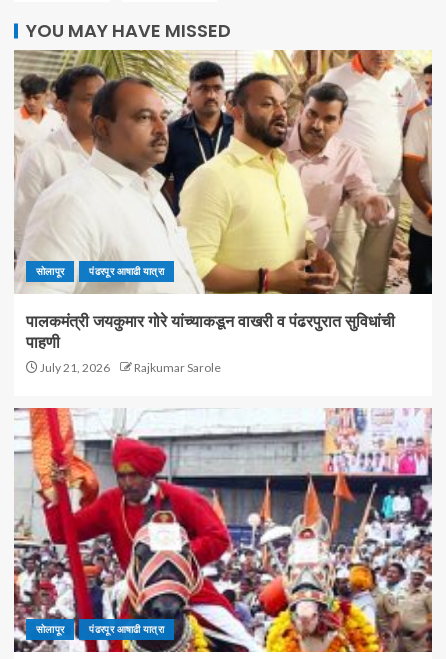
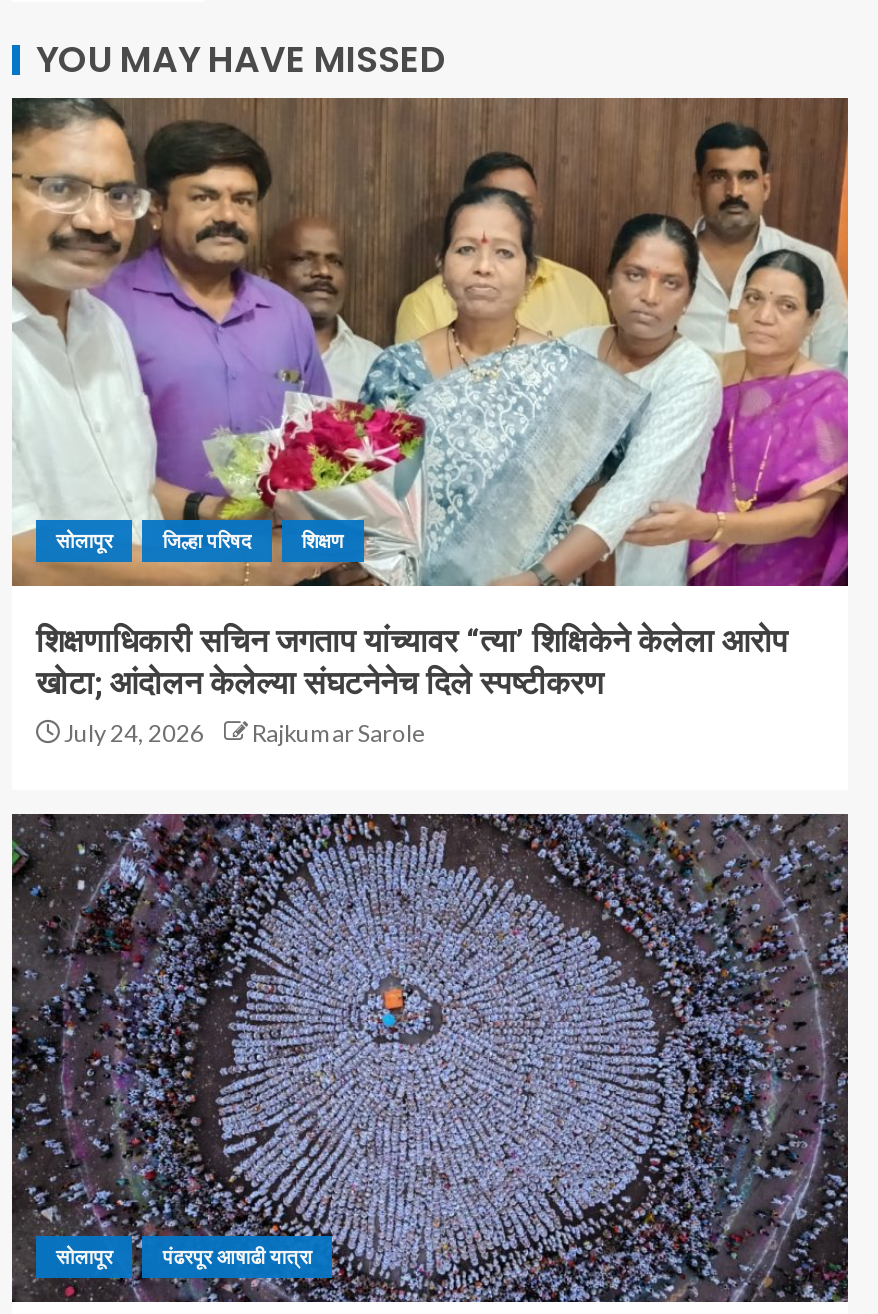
[13,50,433,295] [image] | पंढरपूर आषाढी यात्रा -> [12,96,850,588] [image] | जिल्हा परिषद | शिक्षण
[26,312,395,375] पालकमंत्री जयकुमार गोरे यांच्याकडून वाखरी व पंढरपुरात सुविधांची | पाहणी | July 21, 2026 -> [36,622,788,748] शिक्षणाधिकारी सचिन जगताप यांच्यावर “त्या’ शिक्षिकेने केलेला आरोप | खोटा; आंदोलन केलेल्या संघटनेनेच दिले स्पष्टीकरण | July 24, 2026
[13,407,433,653] [image] -> [10,812,850,1304] [image]

